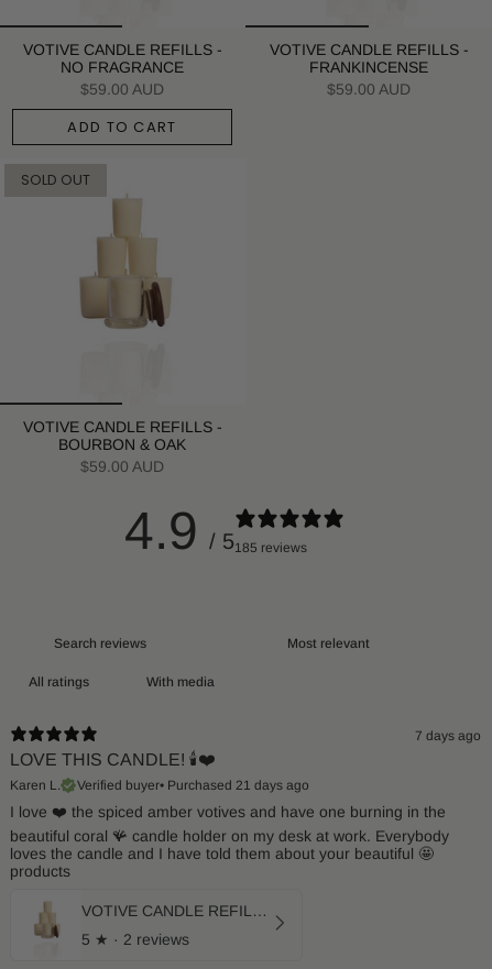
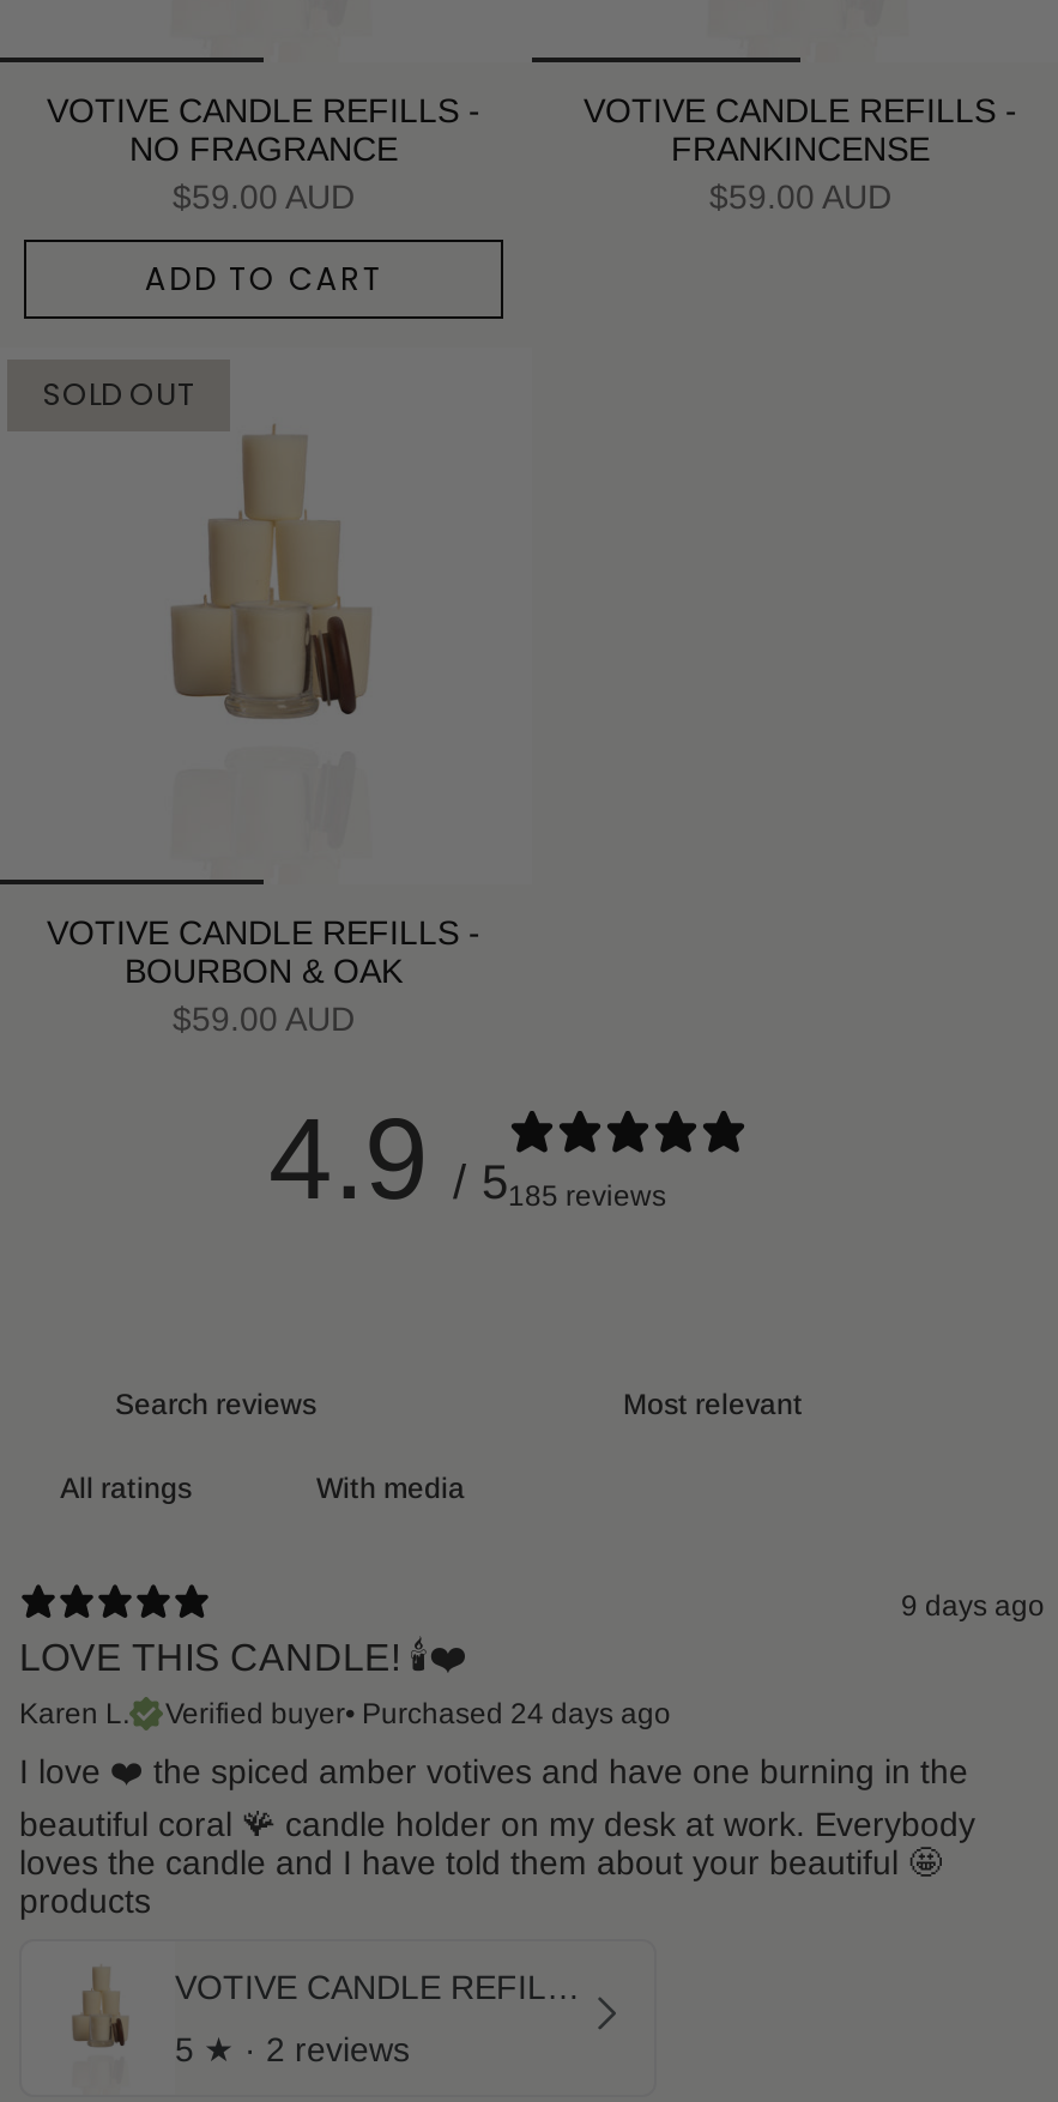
[415,728,481,744] 7 days ago -> [901,1589,1045,1623] 9 days ago
[77,778,309,793] Verified buyer• Purchased 21 days ago -> [165,1697,671,1730] Verified buyer• Purchased 24 days ago

